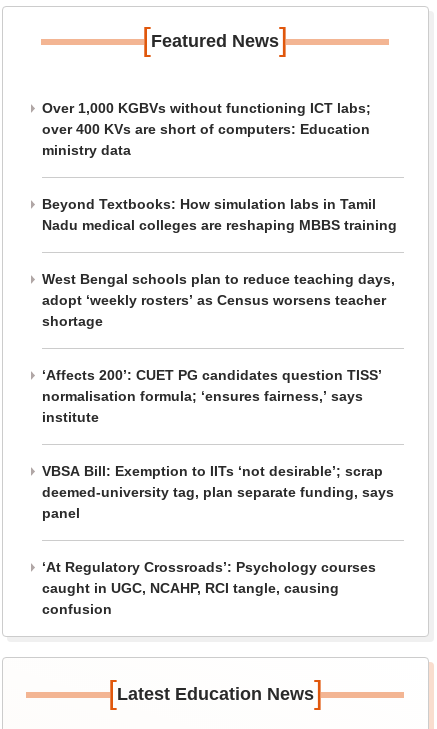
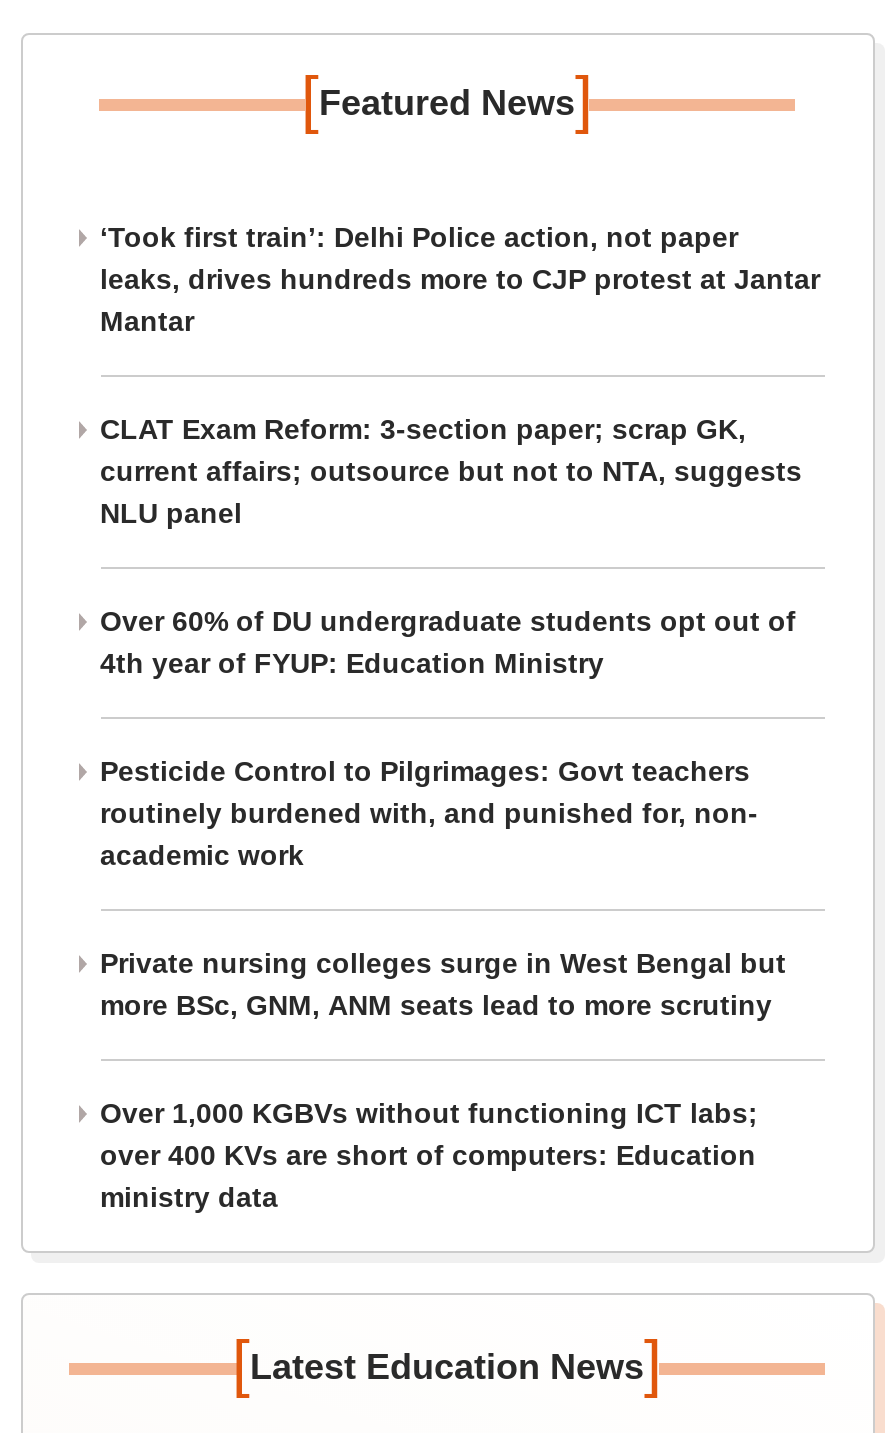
none -> [100,221,820,1021] ‘Took first train’: Delhi Police action, not paper | leaks, drives hundreds more to CJP protest at Jantar | Mantar | CLAT Exam Reform: 3-section paper; scrap GK, | current affairs; outsource but not to NTA, suggests | NLU panel | Over 60% of DU undergraduate students opt out of | 4th year of FYUP: Education Ministry | Pesticide Control to Pilgrimages: Govt teachers | routinely burdened with, and punished for, non- | academic work | Private nursing colleges surge in West Bengal but | more BSc, GNM, ANM seats lead to more scrutiny
moved [41,100,370,158] -> [100,1097,758,1213]: Over 1,000 KGBVs without functioning ICT labs; | over 400 KVs are short of computers: Education | ministry data
[41,196,396,617] Beyond Textbooks: How simulation labs in Tamil | Nadu medical colleges are reshaping MBBS training | West Bengal schools plan to reduce teaching days, | adopt ‘weekly rosters’ as Census worsens teacher | shortage | ‘Affects 200’: CUET PG candidates question TISS’ | normalisation formula; ‘ensures fairness,’ says | institute | VBSA Bill: Exemption to IITs ‘not desirable’; scrap | deemed-university tag, plan separate funding, says | panel | ‘At Regulatory Crossroads’: Psychology courses | caught in UGC, NCAHP, RCI tangle, causing | confusion -> none

